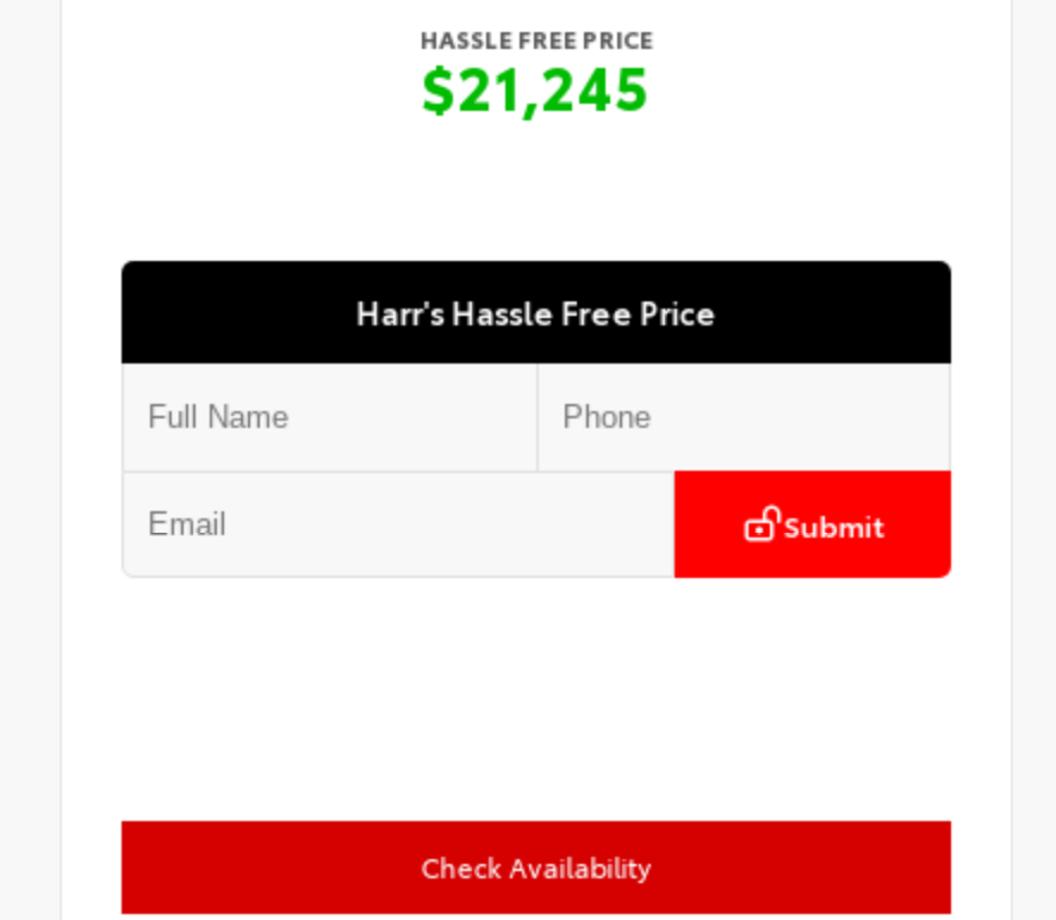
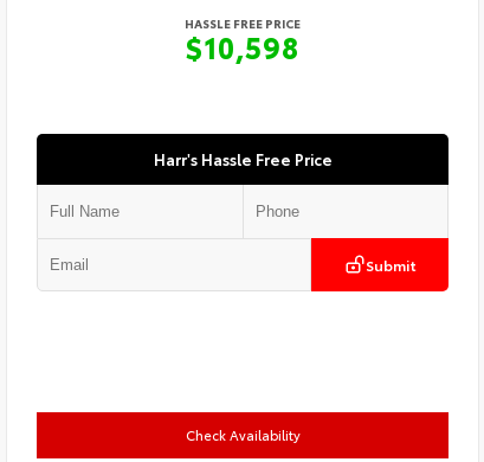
[422,44,651,125] $21,245 -> [186,26,299,66] $10,598

